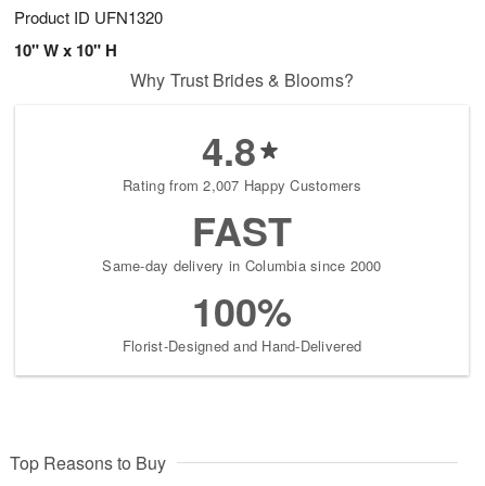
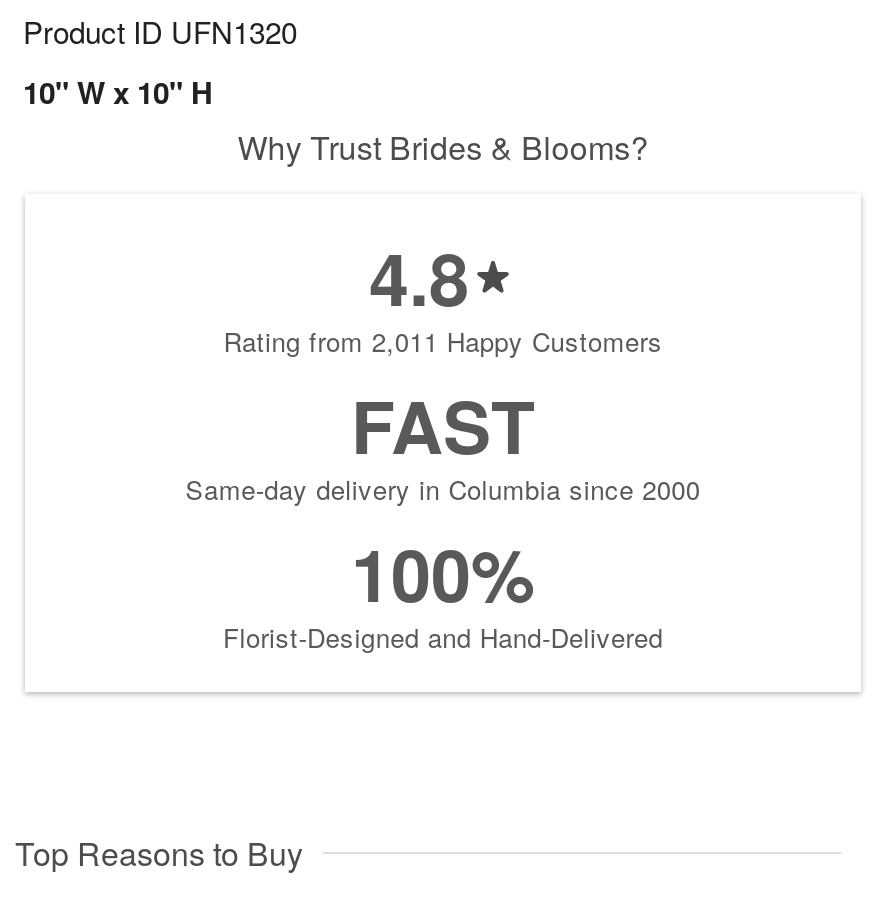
[123,175,361,196] Rating from 2,007 Happy Customers -> [223,323,663,361] Rating from 2,011 Happy Customers

